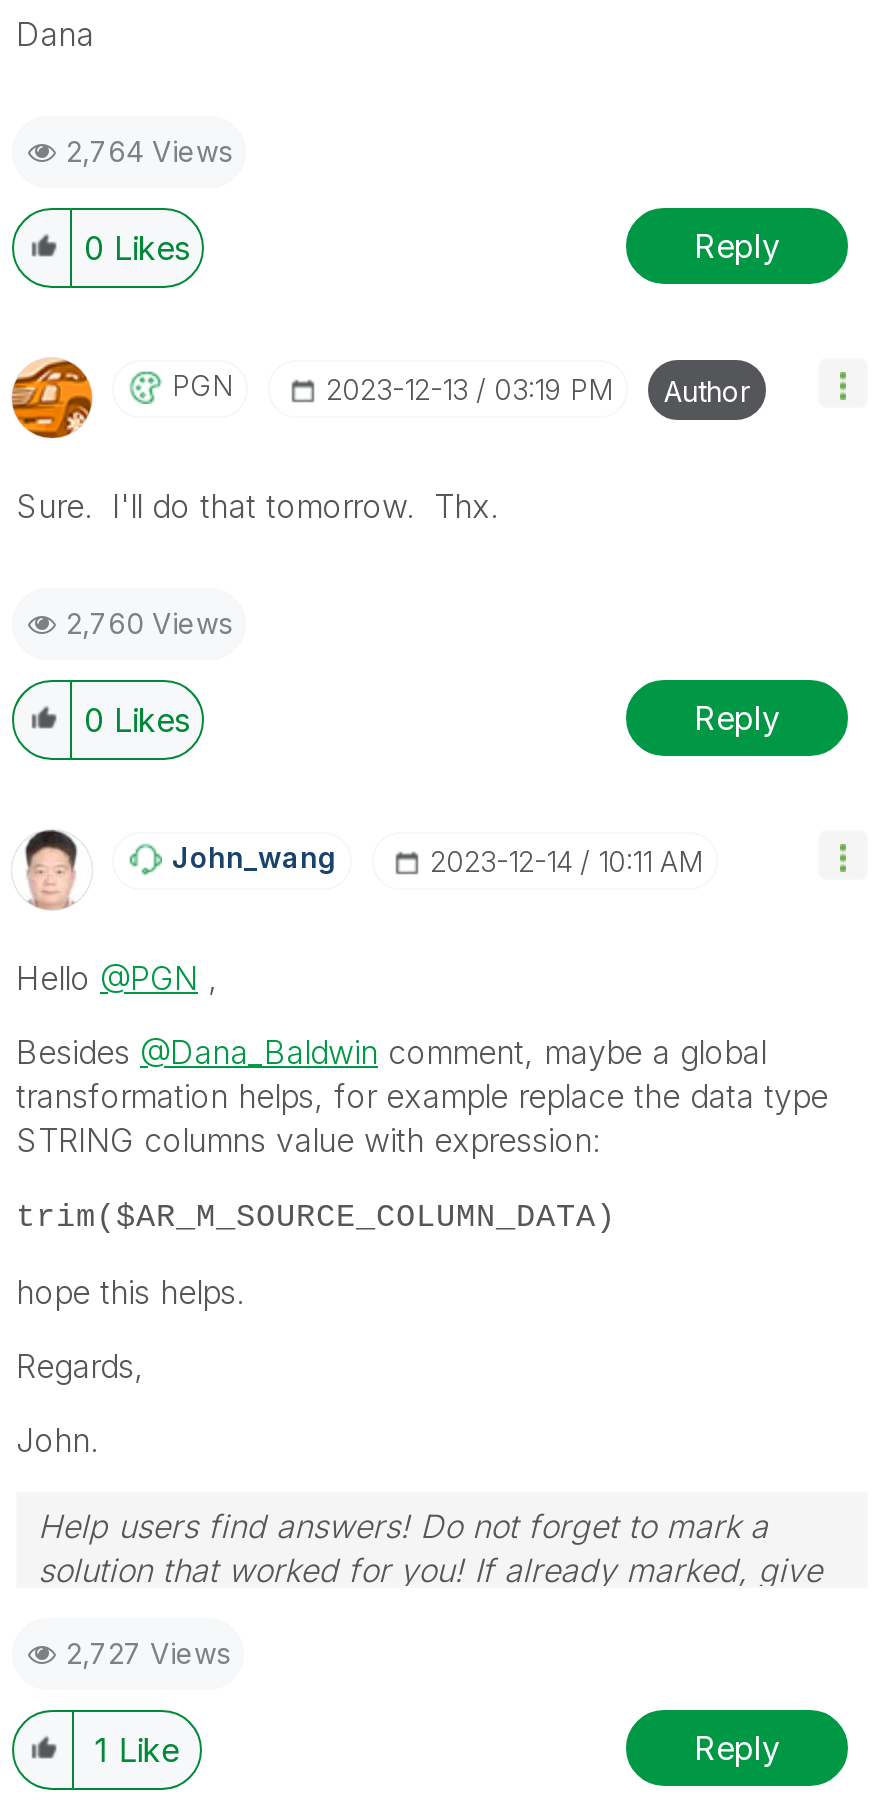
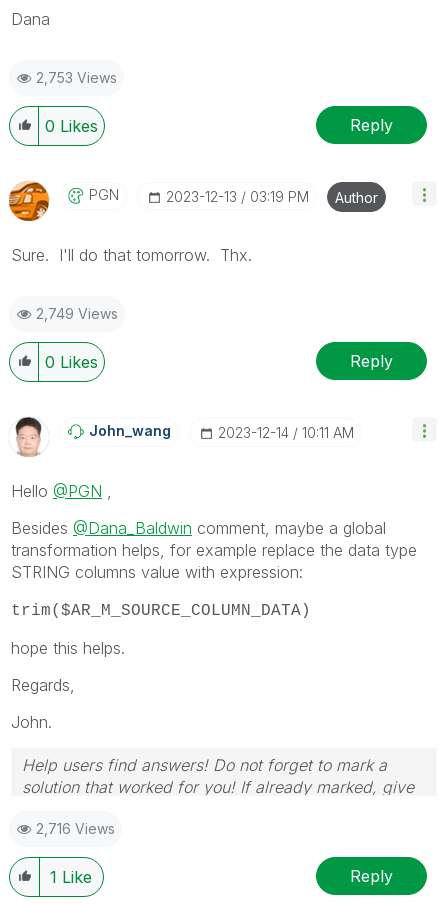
[66,134,232,168] 2,764 Views -> [36,69,117,86] 2,753 Views
[66,606,232,640] 2,760 Views -> [36,305,118,322] 2,749 Views
[66,1636,230,1670] 2,727 Views -> [36,820,115,837] 2,716 Views

